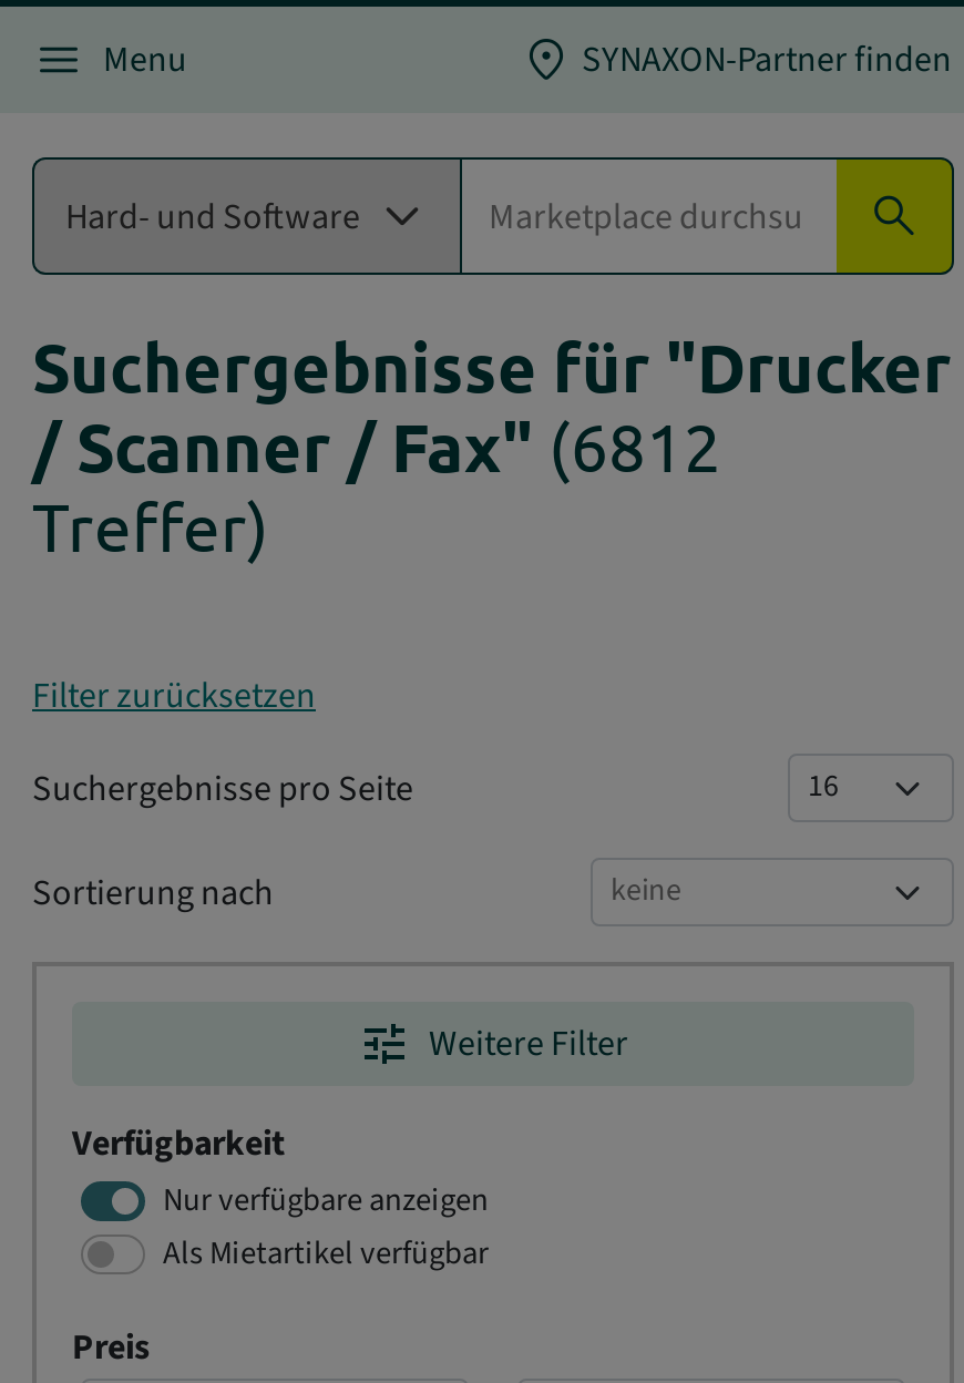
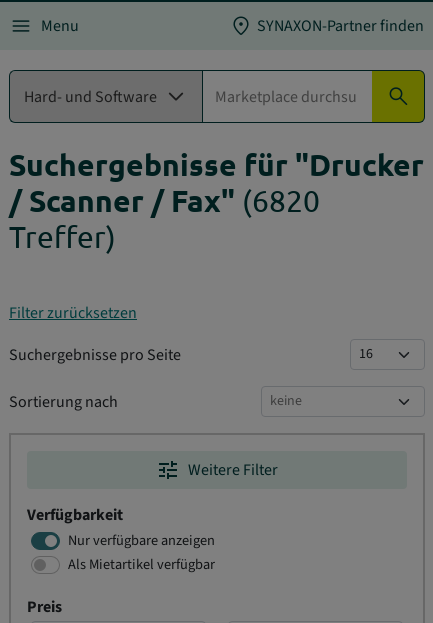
[32,406,721,488] / Scanner / Fax" (6812 -> [9,182,320,219] / Scanner / Fax" (6820

